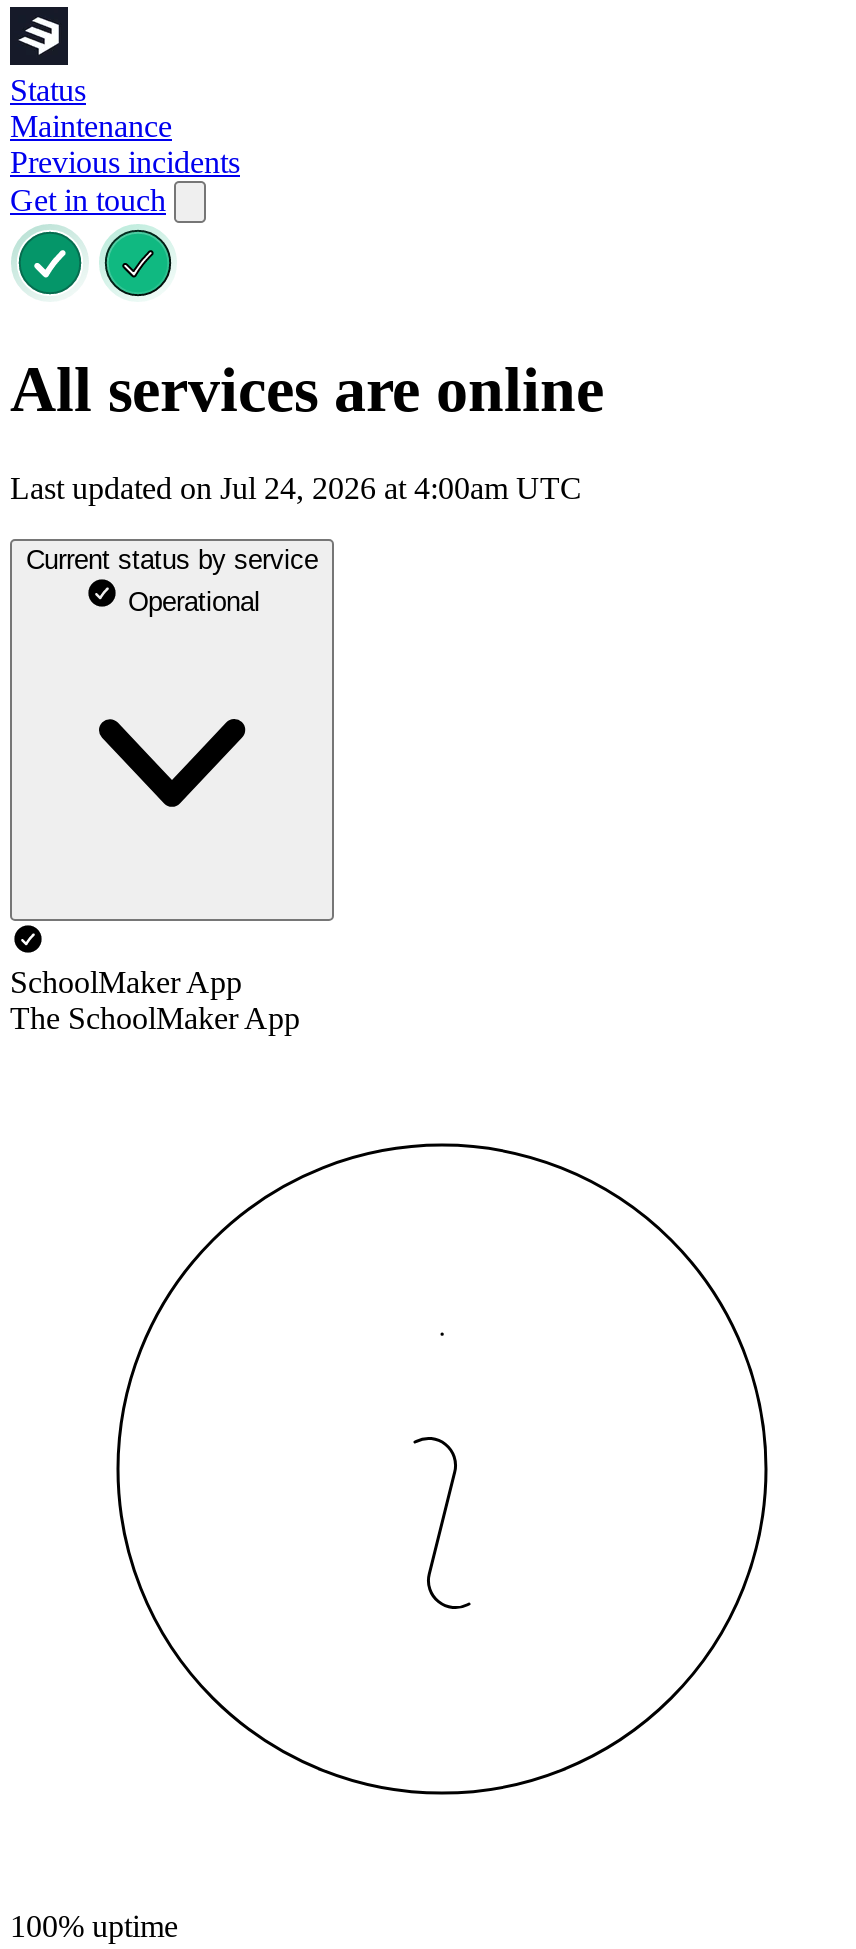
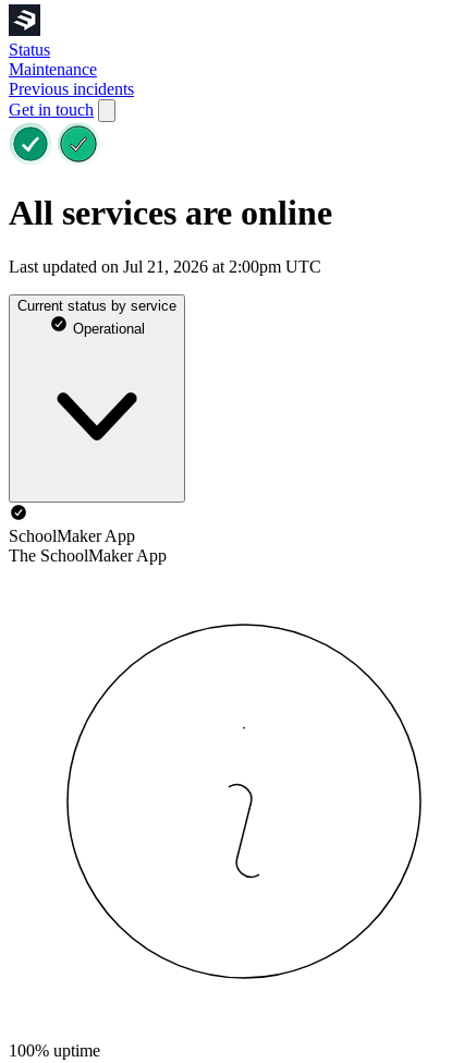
[10,471,582,505] Last updated on Jul 24, 2026 at 4:00am UTC -> [9,257,321,276] Last updated on Jul 21, 2026 at 2:00pm UTC

